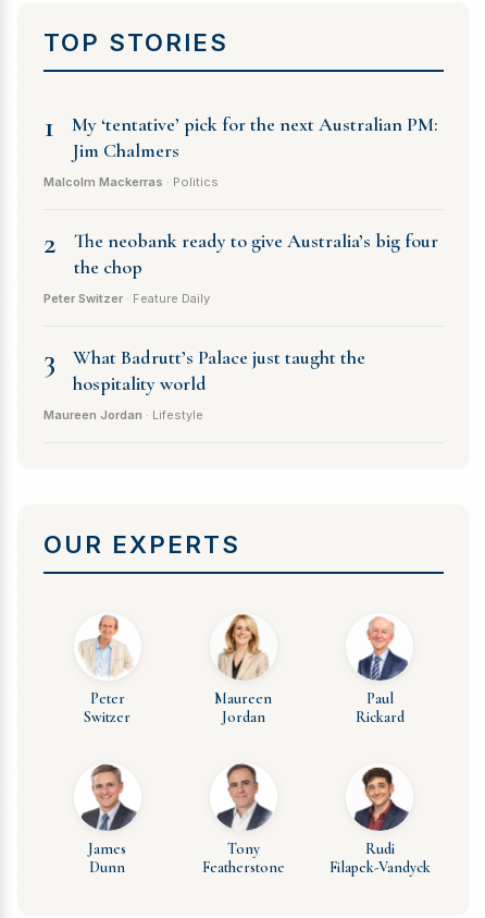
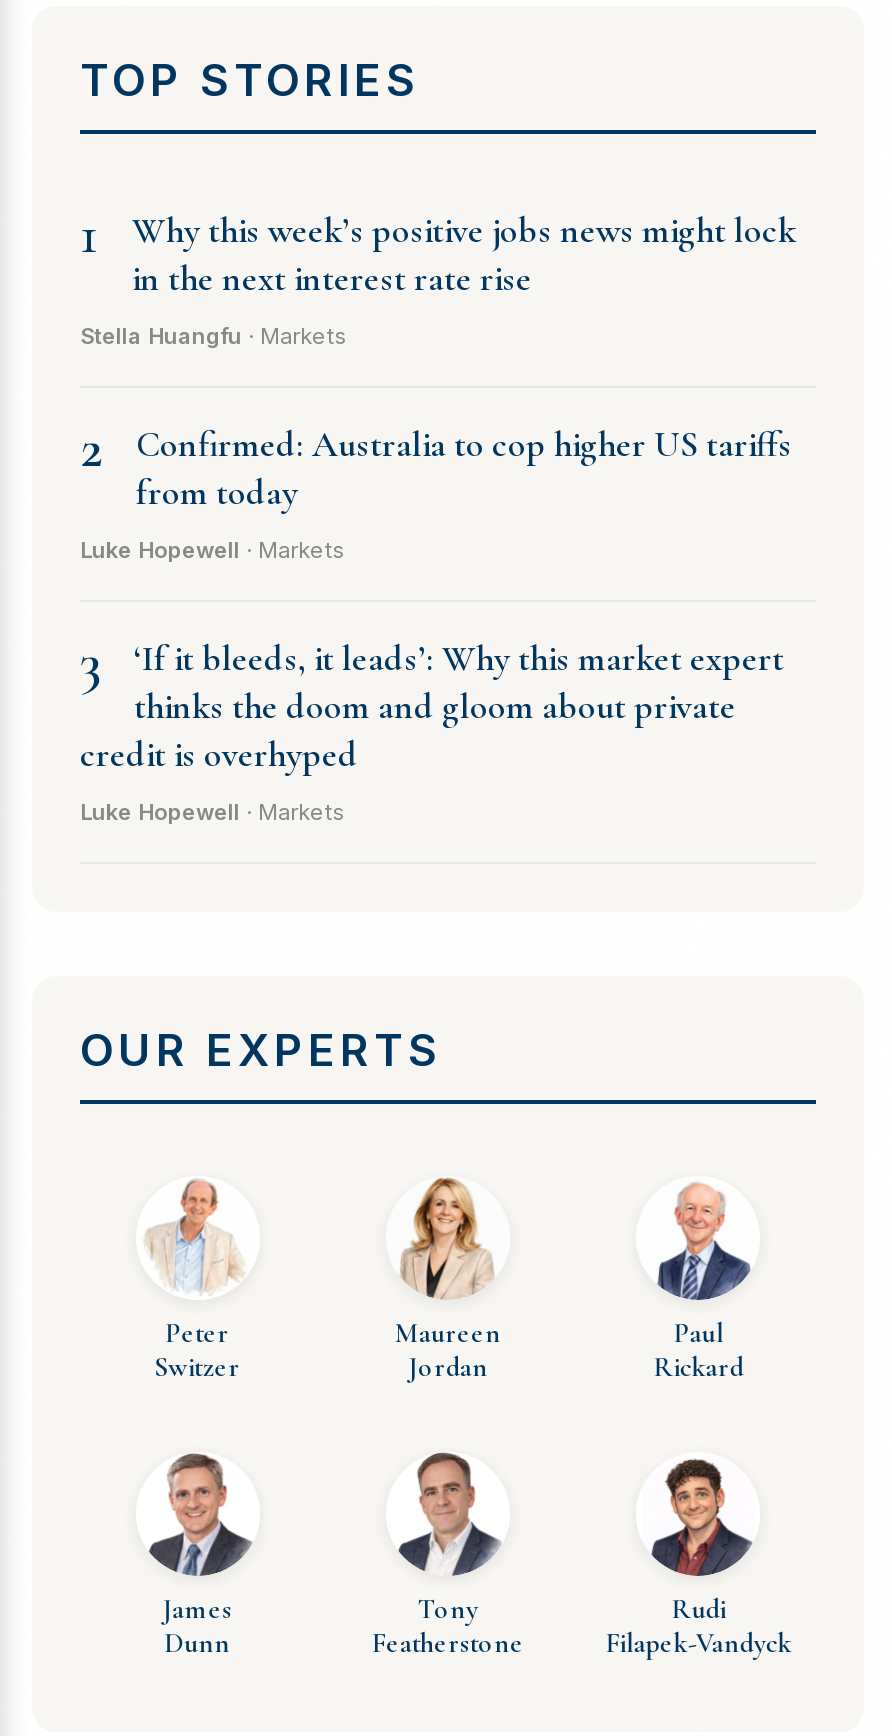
[72,112,438,162] My ‘tentative’ pick for the next Australian PM: | Jim Chalmers -> [132,208,796,300] Why this week’s positive jobs news might lock | in the next interest rate rise
[43,174,219,190] Malcolm Mackerras · Politics -> [80,322,348,350] Stella Huangfu · Markets
[74,229,438,279] The neobank ready to give Australia’s big four | the chop -> [136,422,792,514] Confirmed: Australia to cop higher US tariffs | from today
[43,291,210,306] Peter Switzer · Feature Daily -> [80,536,346,564] Luke Hopewell · Markets
[73,345,365,395] What Badrutt’s Palace just taught the | hospitality world -> [80,636,784,776] ‘If it bleeds, it leads’: Why this market expert | thinks the doom and gloom about private | credit is overhyped
[43,407,203,423] Maureen Jordan · Lifestyle -> [80,798,346,826] Luke Hopewell · Markets

